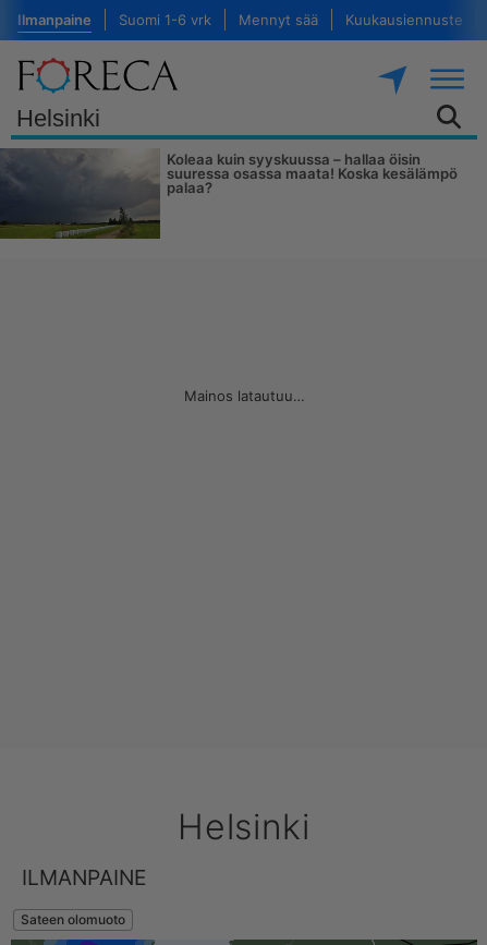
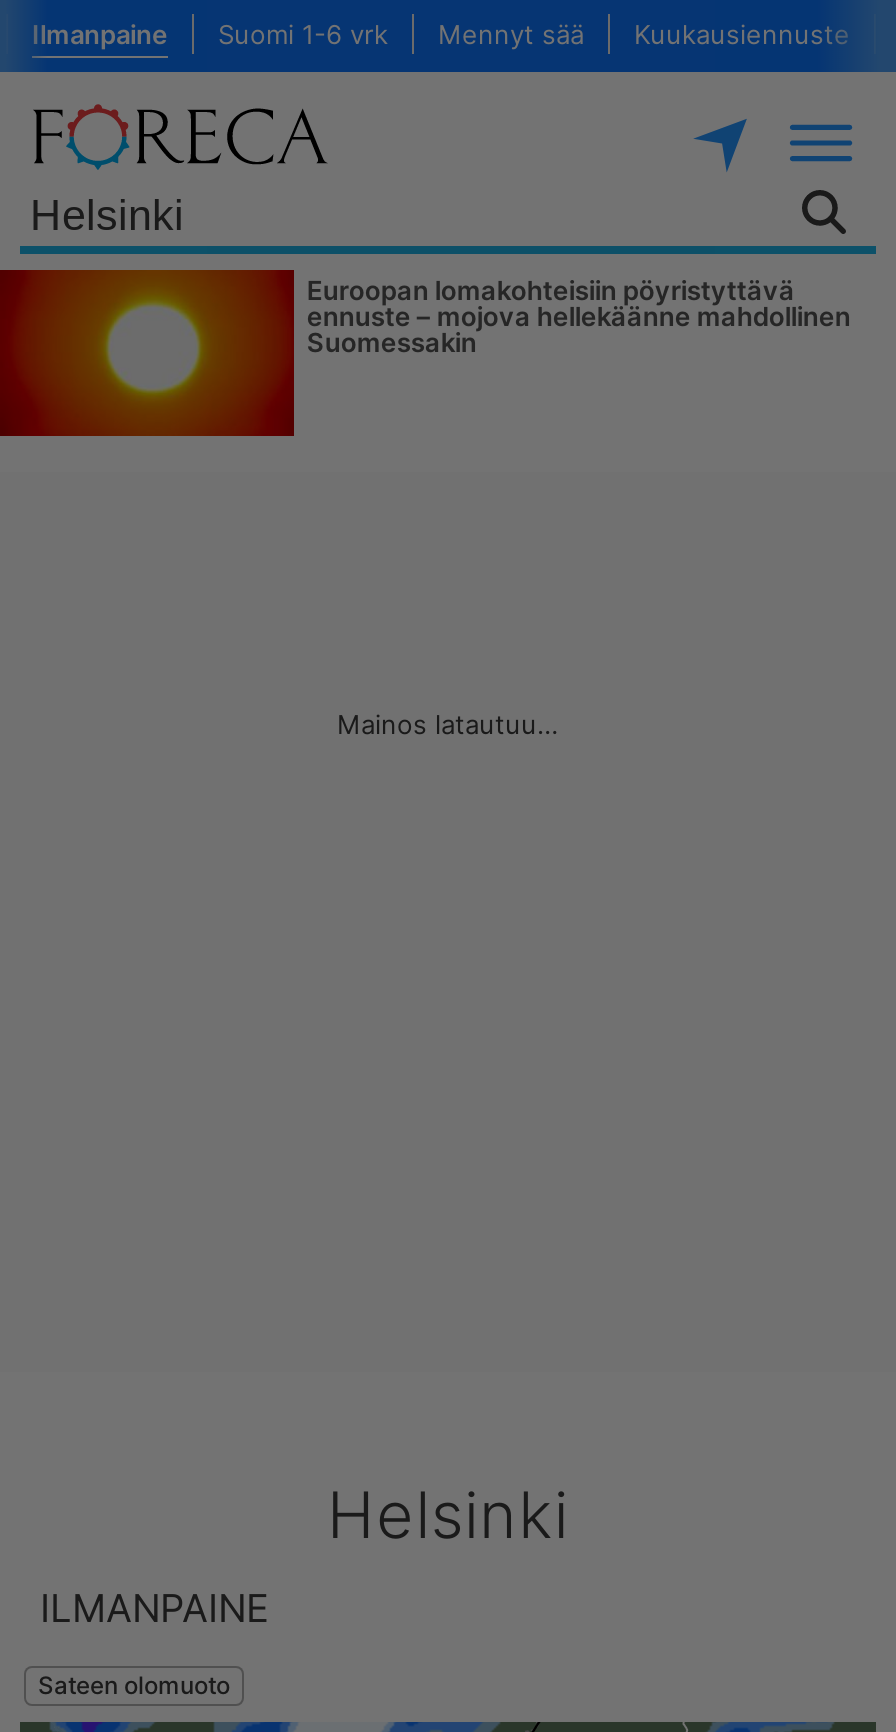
[3,147,458,240] [image] | Koleaa kuin syyskuussa – hallaa öisin | suuressa osassa maata! Koska kesälämpö | palaa? -> [6,268,851,438] [image] | Euroopan lomakohteisiin pöyristyttävä | ennuste – mojova hellekäänne mahdollinen | Suomessakin

